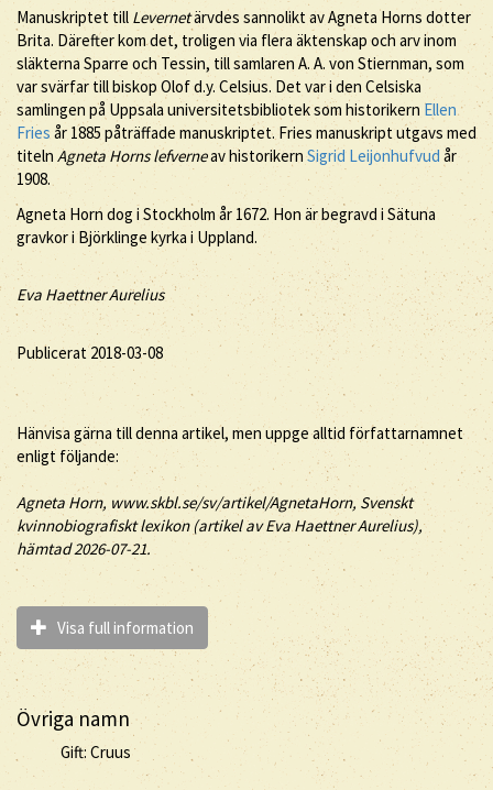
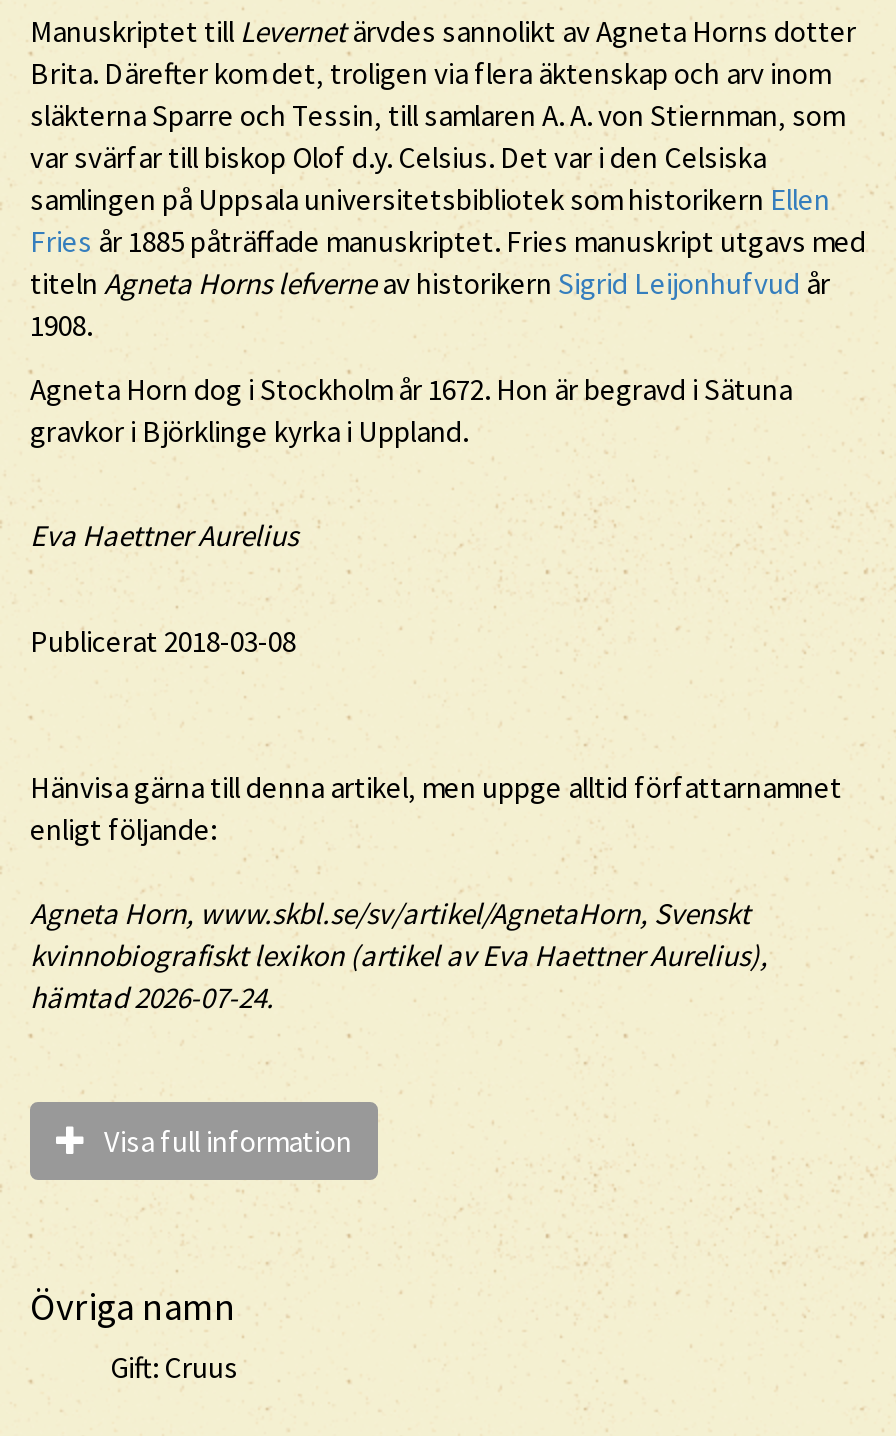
[17,538,151,559] hämtad 2026-07-21. -> [30,978,274,1016] hämtad 2026-07-24.

